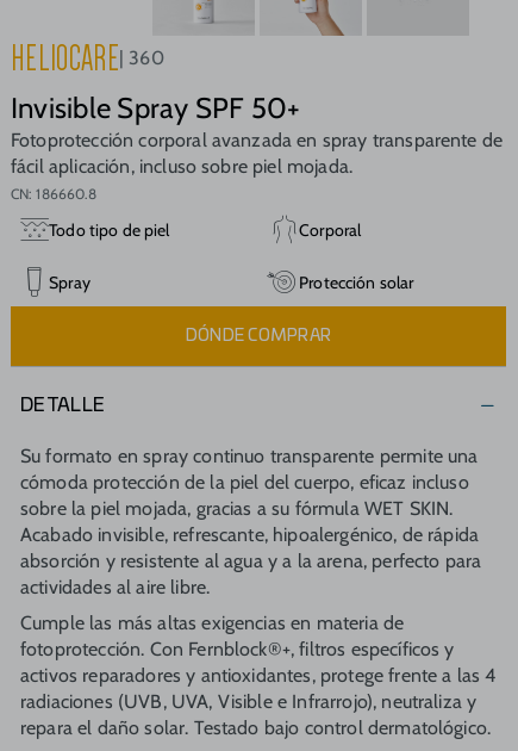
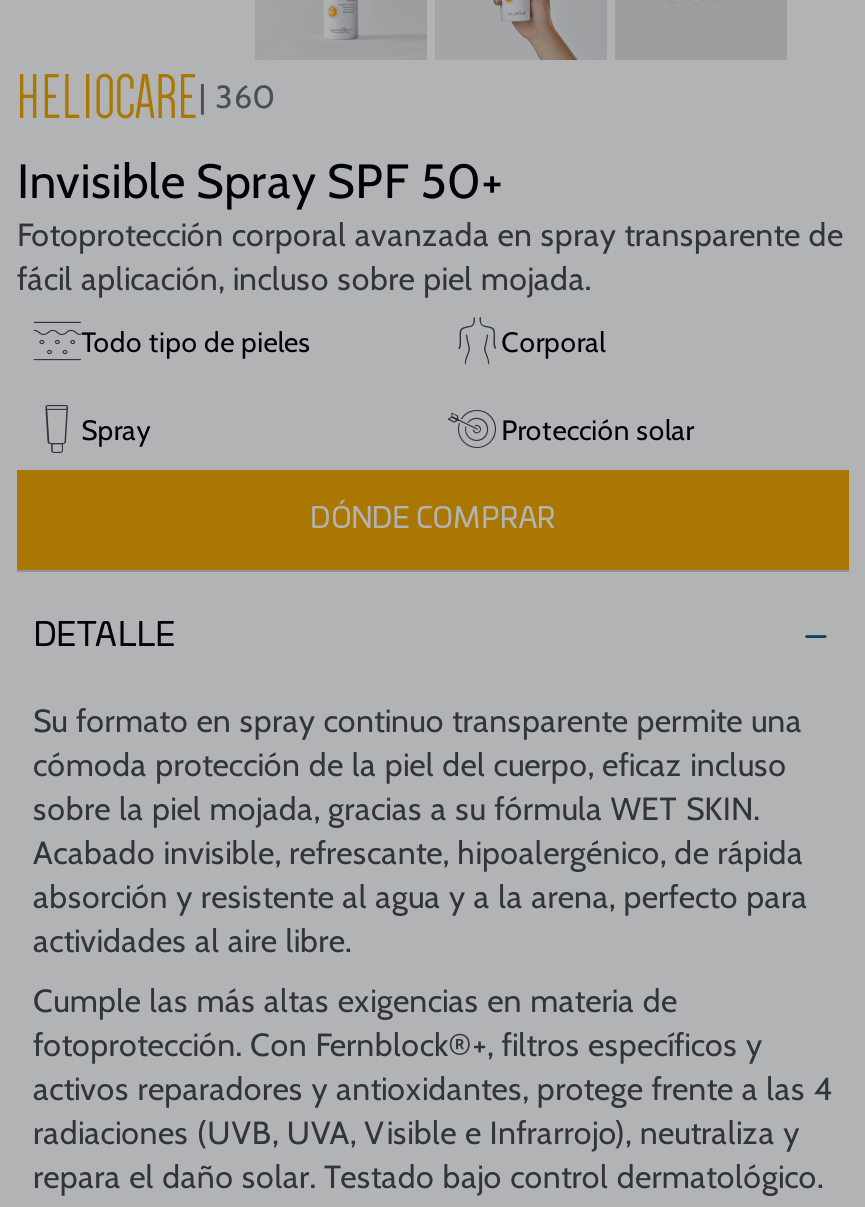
[11,185,170,241] CN: 186660.8 | Todo tipo de piel -> [81,325,311,361] Todo tipo de pieles

